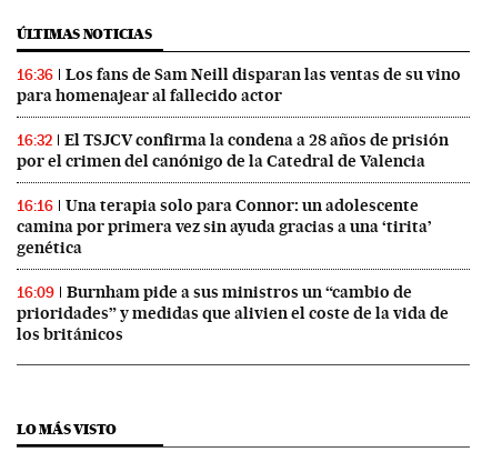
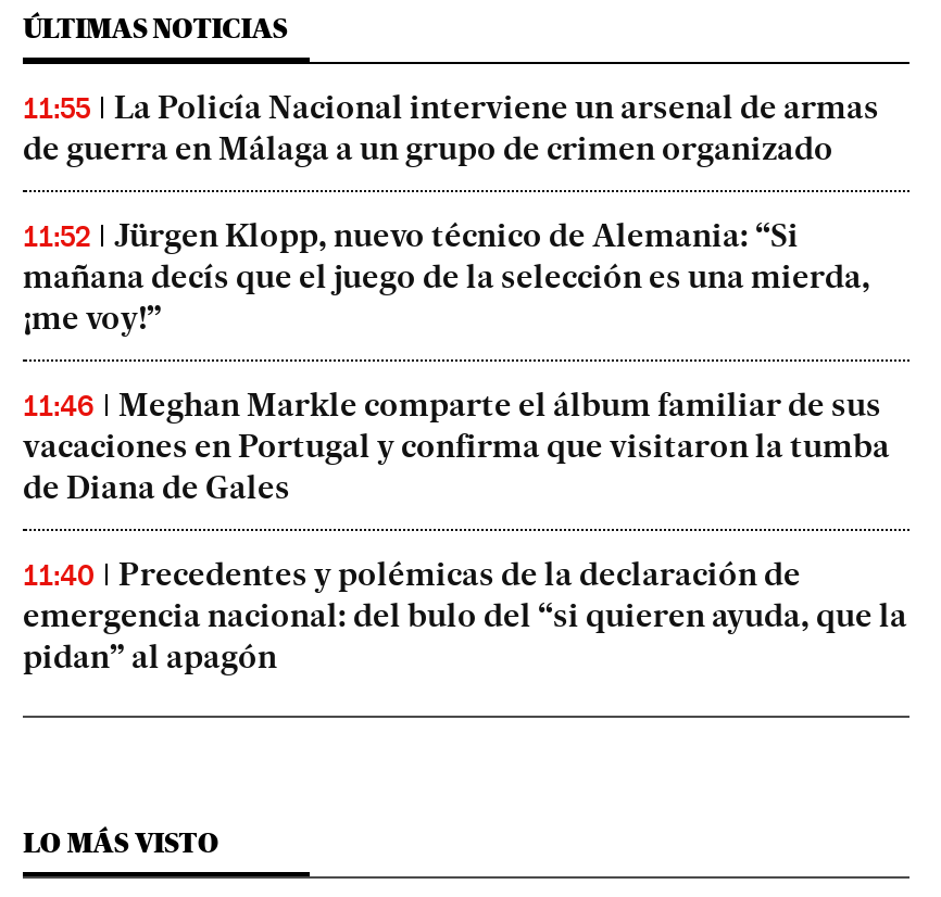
[17,65,461,106] 16:36 | Los fans de Sam Neill disparan las ventas de su vino | para homenajear al fallecido actor -> [23,88,879,169] 11:55 | La Policía Nacional interviene un arsenal de armas | de guerra en Málaga a un grupo de crimen organizado
[17,130,449,171] 16:32 | El TSJCV confirma la condena a 28 años de prisión | por el crimen del canónigo de la Catedral de Valencia -> [23,217,870,338] 11:52 | Jürgen Klopp, nuevo técnico de Alemania: “Si | mañana decís que el juego de la selección es una mierda, | ¡me voy!”
[17,196,432,258] 16:16 | Una terapia solo para Connor: un adolescente | camina por primera vez sin ayuda gracias a una ‘tirita’ | genética -> [23,386,890,508] 11:46 | Meghan Markle comparte el álbum familiar de sus | vacaciones en Portugal y confirma que visitaron la tumba | de Diana de Gales
[17,282,449,344] 16:09 | Burnham pide a sus ministros un “cambio de | prioridades” y medidas que alivien el coste de la vida de | los británicos -> [23,555,907,677] 11:40 | Precedentes y polémicas de la declaración de | emergencia nacional: del bulo del “si quieren ayuda, que la | pidan” al apagón

